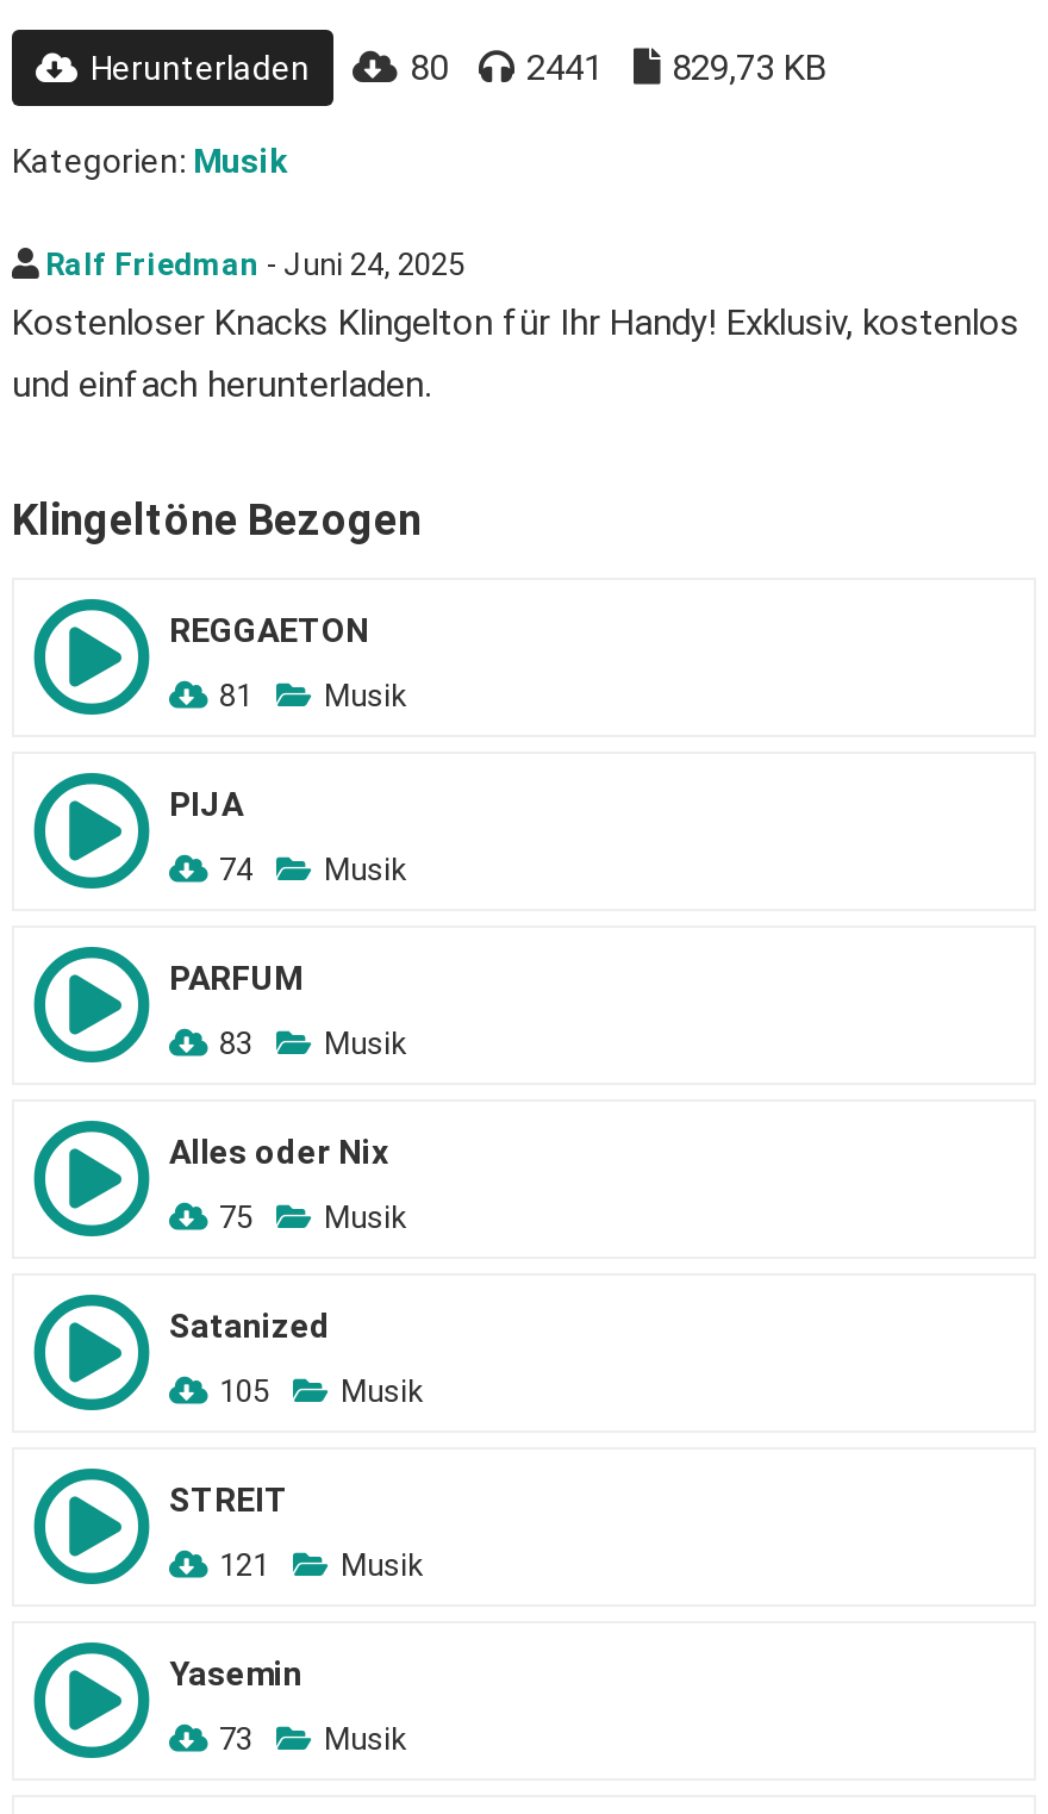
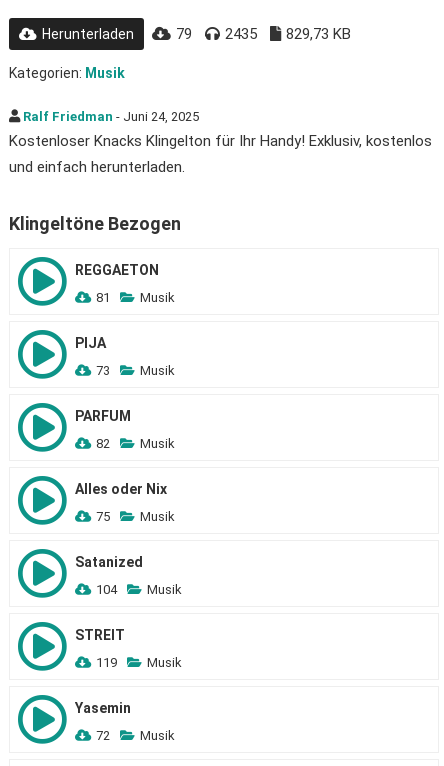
[410,46,448,89] 80 -> [176,25,192,43] 79
[526,46,603,89] 2441 -> [225,25,257,43] 2435
[219,852,407,887] 74 Musik -> [96,363,175,378] 73 Musik
[219,1026,407,1061] 83 Musik -> [96,436,175,451] 82 Musik
[219,1373,424,1409] 105 Musik -> [96,582,182,597] 104 Musik
[219,1547,424,1583] 121 Musik -> [96,655,182,670] 119 Musik
[219,1721,407,1757] 73 Musik -> [96,728,175,743] 72 Musik

